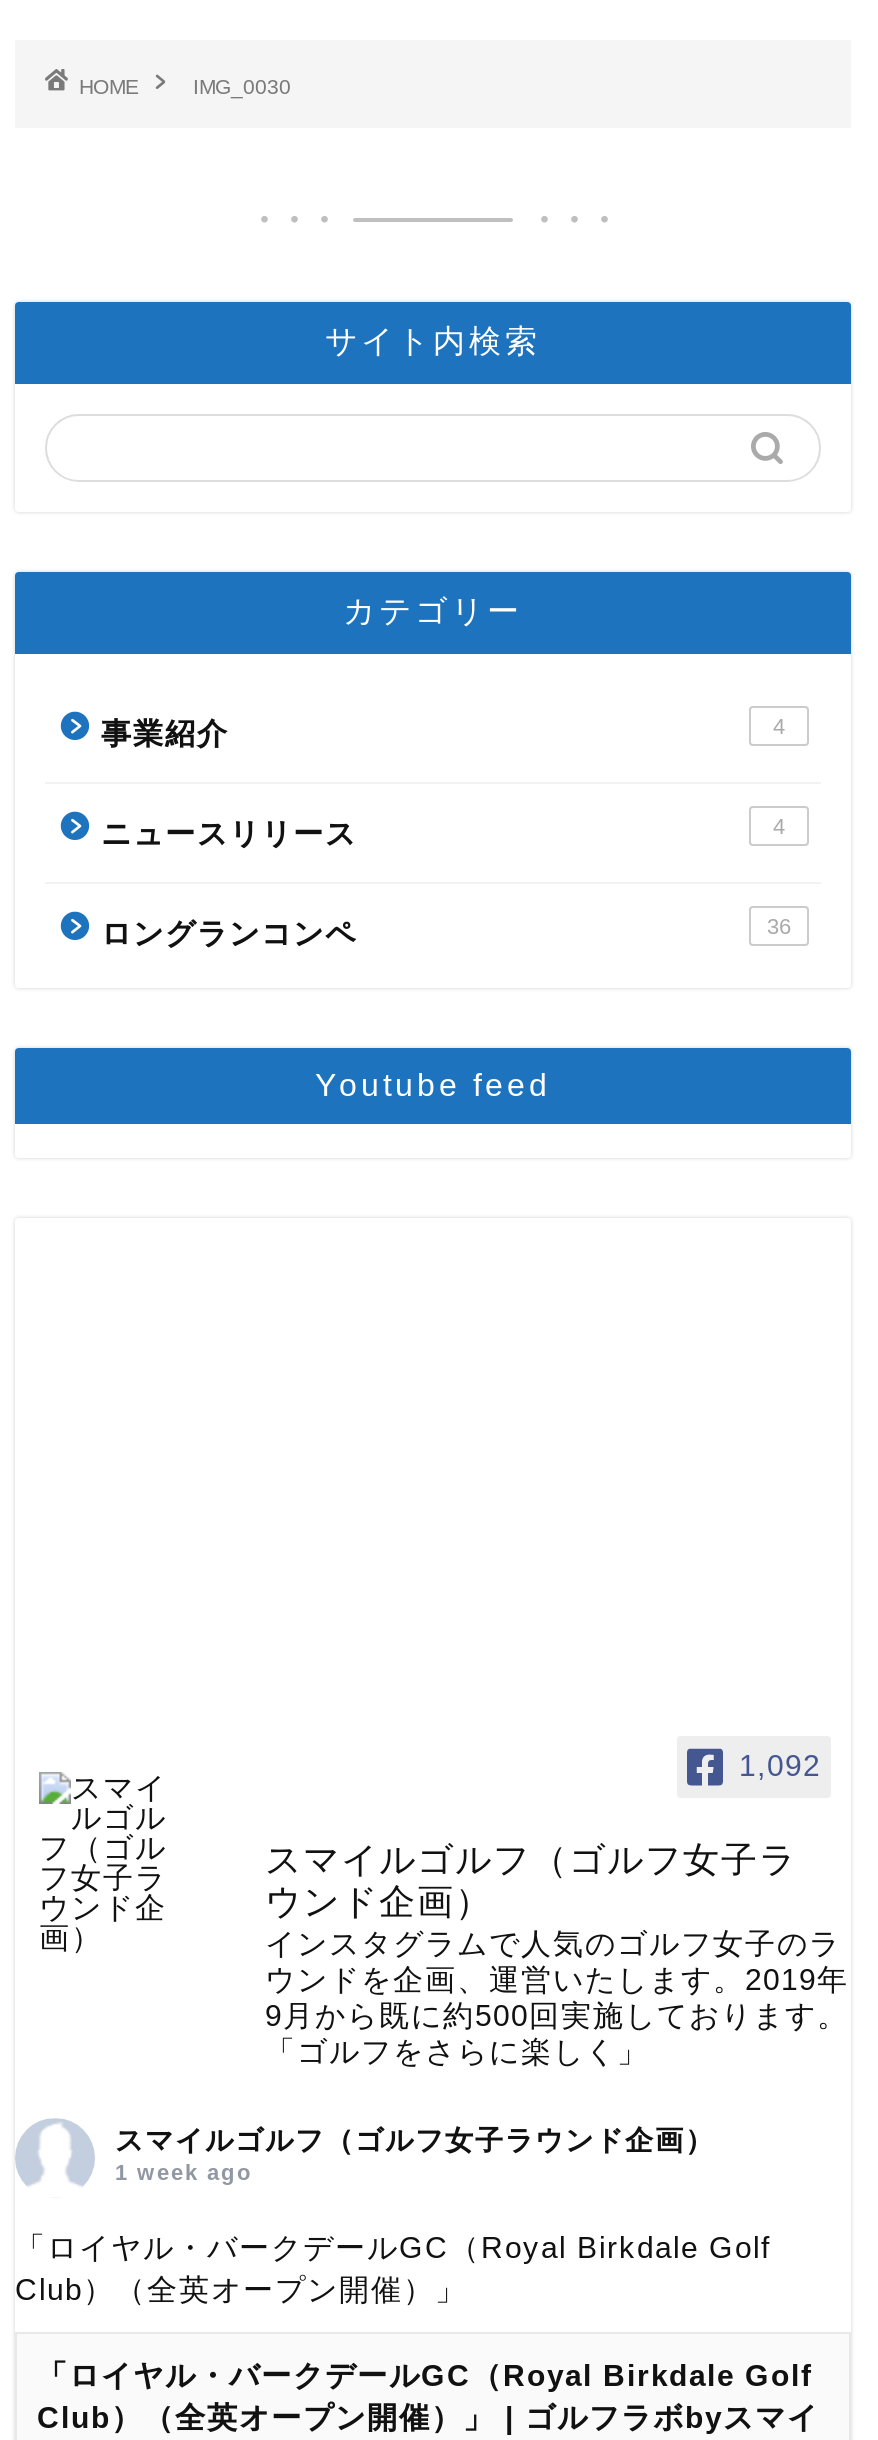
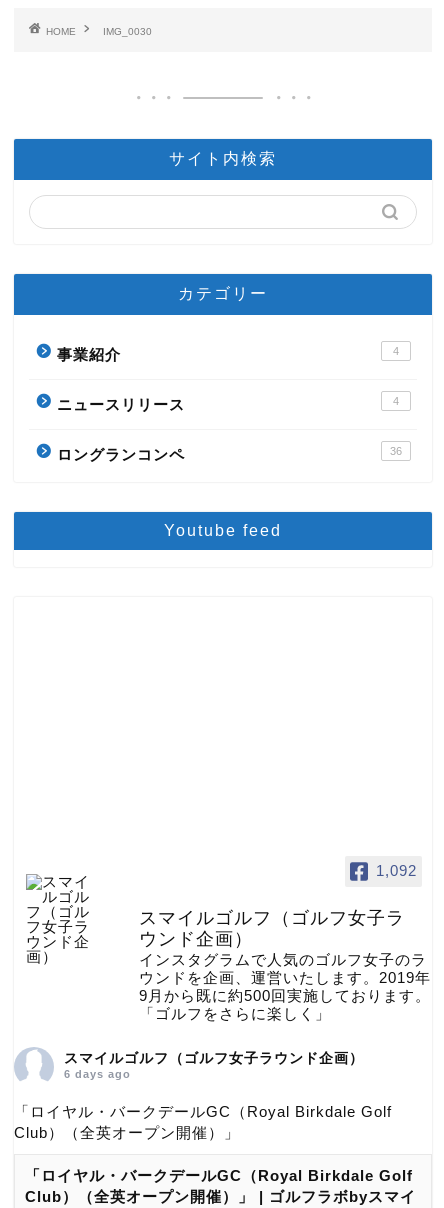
[115,2159,253,2183] 1 week ago -> [64,1067,131,1079] 6 days ago

